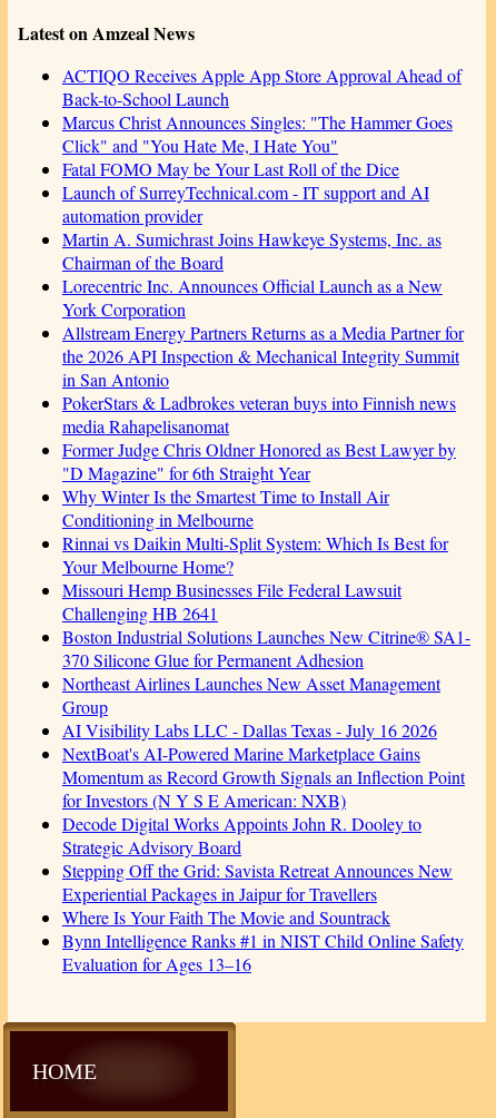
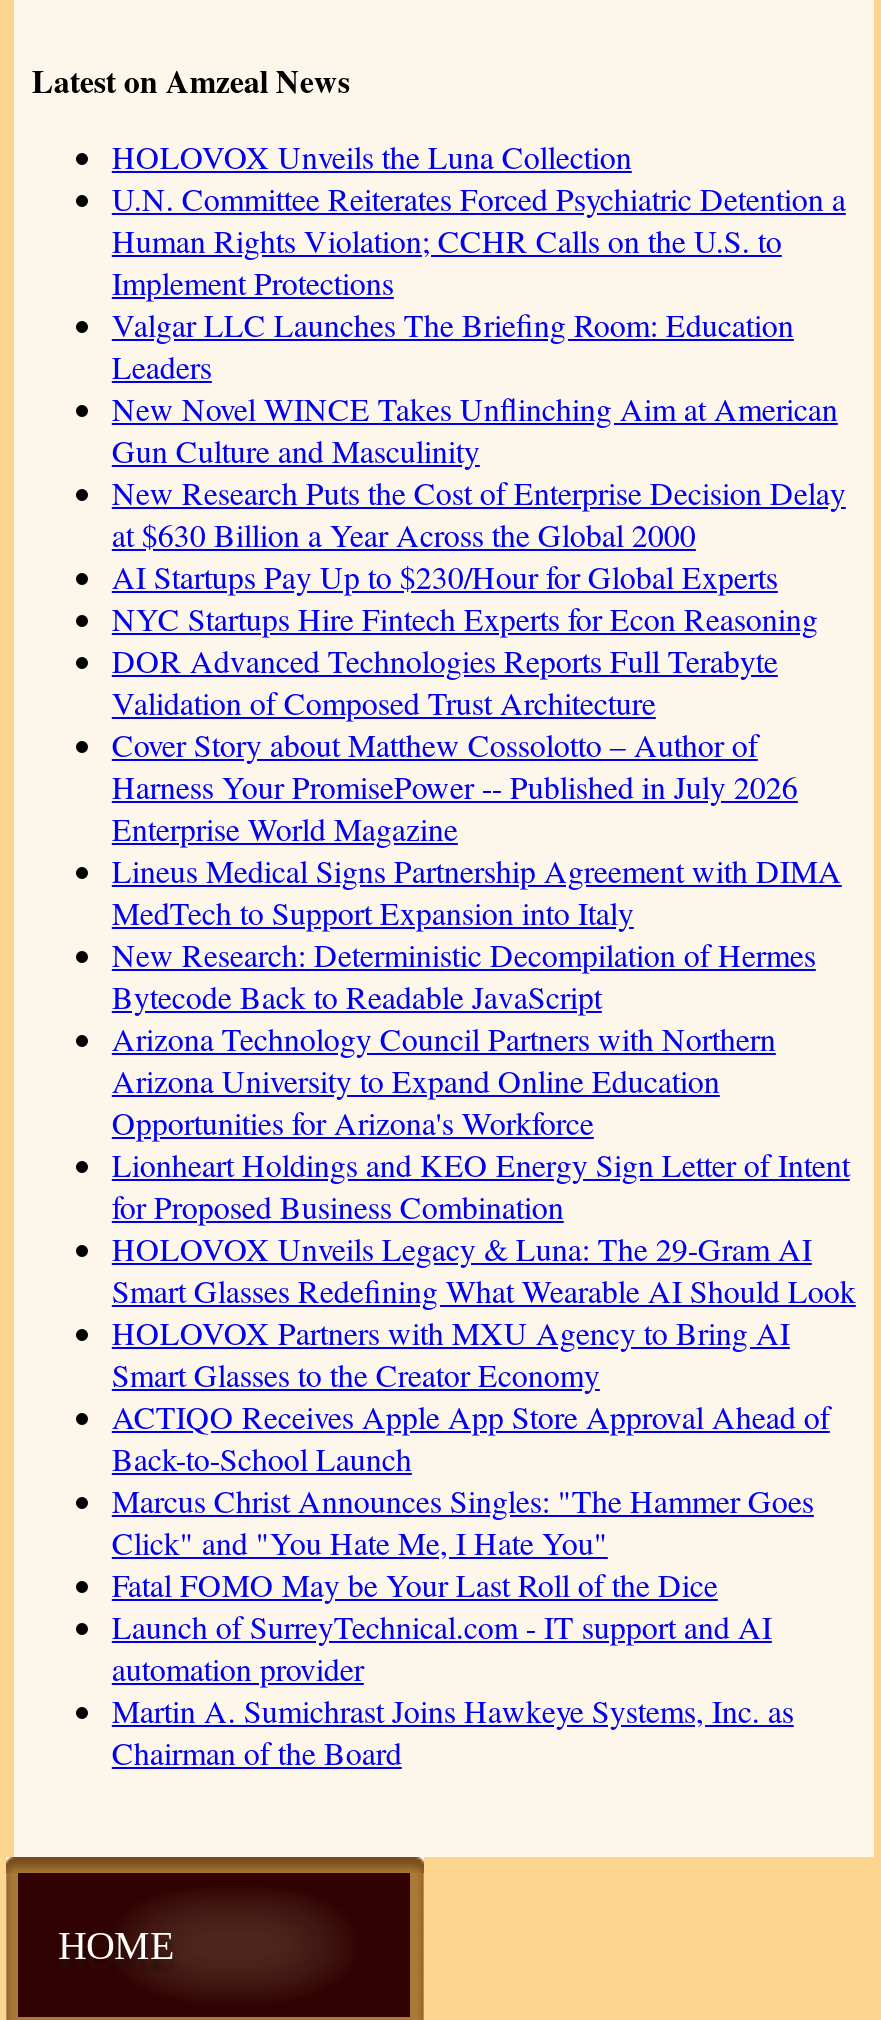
none -> [112,136,856,1396] HOLOVOX Unveils the Luna Collection | U.N. Committee Reiterates Forced Psychiatric Detention a | Human Rights Violation; CCHR Calls on the U.S. to | Implement Protections | Valgar LLC Launches The Briefing Room: Education | Leaders | New Novel WINCE Takes Unflinching Aim at American | Gun Culture and Masculinity | New Research Puts the Cost of Enterprise Decision Delay | at $630 Billion a Year Across the Global 2000 | AI Startups Pay Up to $230/Hour for Global Experts | NYC Startups Hire Fintech Experts for Econ Reasoning | DOR Advanced Technologies Reports Full Terabyte | Validation of Composed Trust Architecture | Cover Story about Matthew Cossolotto – Author of | Harness Your PromisePower -- Published in July 2026 | Enterprise World Magazine | Lineus Medical Signs Partnership Agreement with DIMA | MedTech to Support Expansion into Italy | New Research: Deterministic Decompilation of Hermes | Bytecode Back to Readable JavaScript | Arizona Technology Council Partners with Northern | Arizona University to Expand Online Education | Opportunities for Arizona's Workforce | Lionheart Holdings and KEO Energy Sign Letter of Intent | for Proposed Business Combination | HOLOVOX Unveils Legacy & Luna: The 29-Gram AI | Smart Glasses Redefining What Wearable AI Should Look | HOLOVOX Partners with MXU Agency to Bring AI | Smart Glasses to the Creator Economy
moved [62,64,461,274] -> [112,1396,830,1774]: ACTIQO Receives Apple App Store Approval Ahead of | Back-to-School Launch | Marcus Christ Announces Singles: "The Hammer Goes | ... | Martin A. Sumichrast Joins Hawkeye Systems, Inc. as | Chairman of the Board
[62,274,470,976] Lorecentric Inc. Announces Official Launch as a New | York Corporation | Allstream Energy Partners Returns as a Media Partner for | the 2026 API Inspection & Mechanical Integrity Summit | in San Antonio | PokerStars & Ladbrokes veteran buys into Finnish news | media Rahapelisanomat | Former Judge Chris Oldner Honored as Best Lawyer by | "D Magazine" for 6th Straight Year | Why Winter Is the Smartest Time to Install Air | Conditioning in Melbourne | Rinnai vs Daikin Multi-Split System: Which Is Best for | Your Melbourne Home? | Missouri Hemp Businesses File Federal Lawsuit | Challenging HB 2641 | Boston Industrial Solutions Launches New Citrine® SA1- | 370 Silicone Glue for Permanent Adhesion | Northeast Airlines Launches New Asset Management | Group | AI Visibility Labs LLC - Dallas Texas - July 16 2026 | NextBoat's AI-Powered Marine Marketplace Gains | Momentum as Record Growth Signals an Inflection Point | for Investors (N Y S E American: NXB) | Decode Digital Works Appoints John R. Dooley to | Strategic Advisory Board | Stepping Off the Grid: Savista Retreat Announces New | Experiential Packages in Jaipur for Travellers | Where Is Your Faith The Movie and Sountrack | Bynn Intelligence Ranks #1 in NIST Child Online Safety | Evaluation for Ages 13–16 -> none

